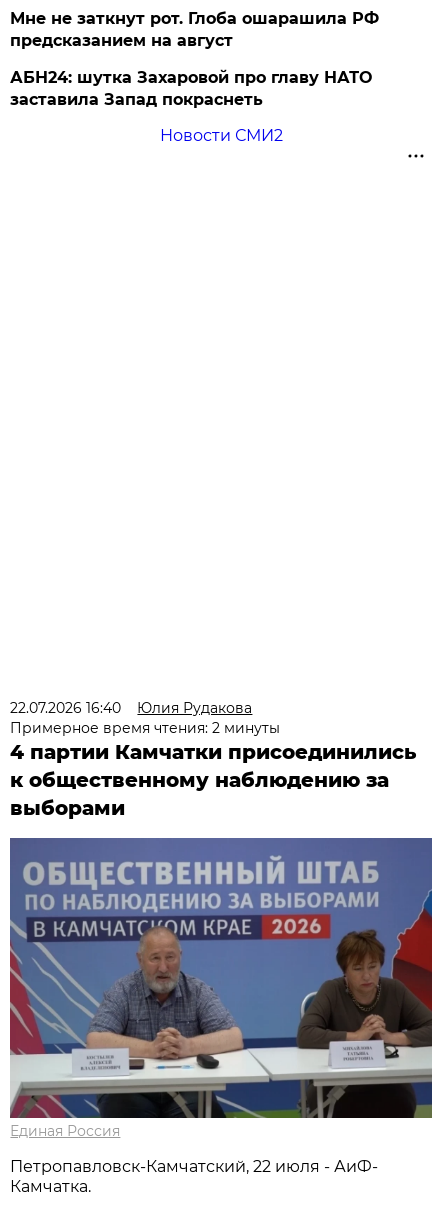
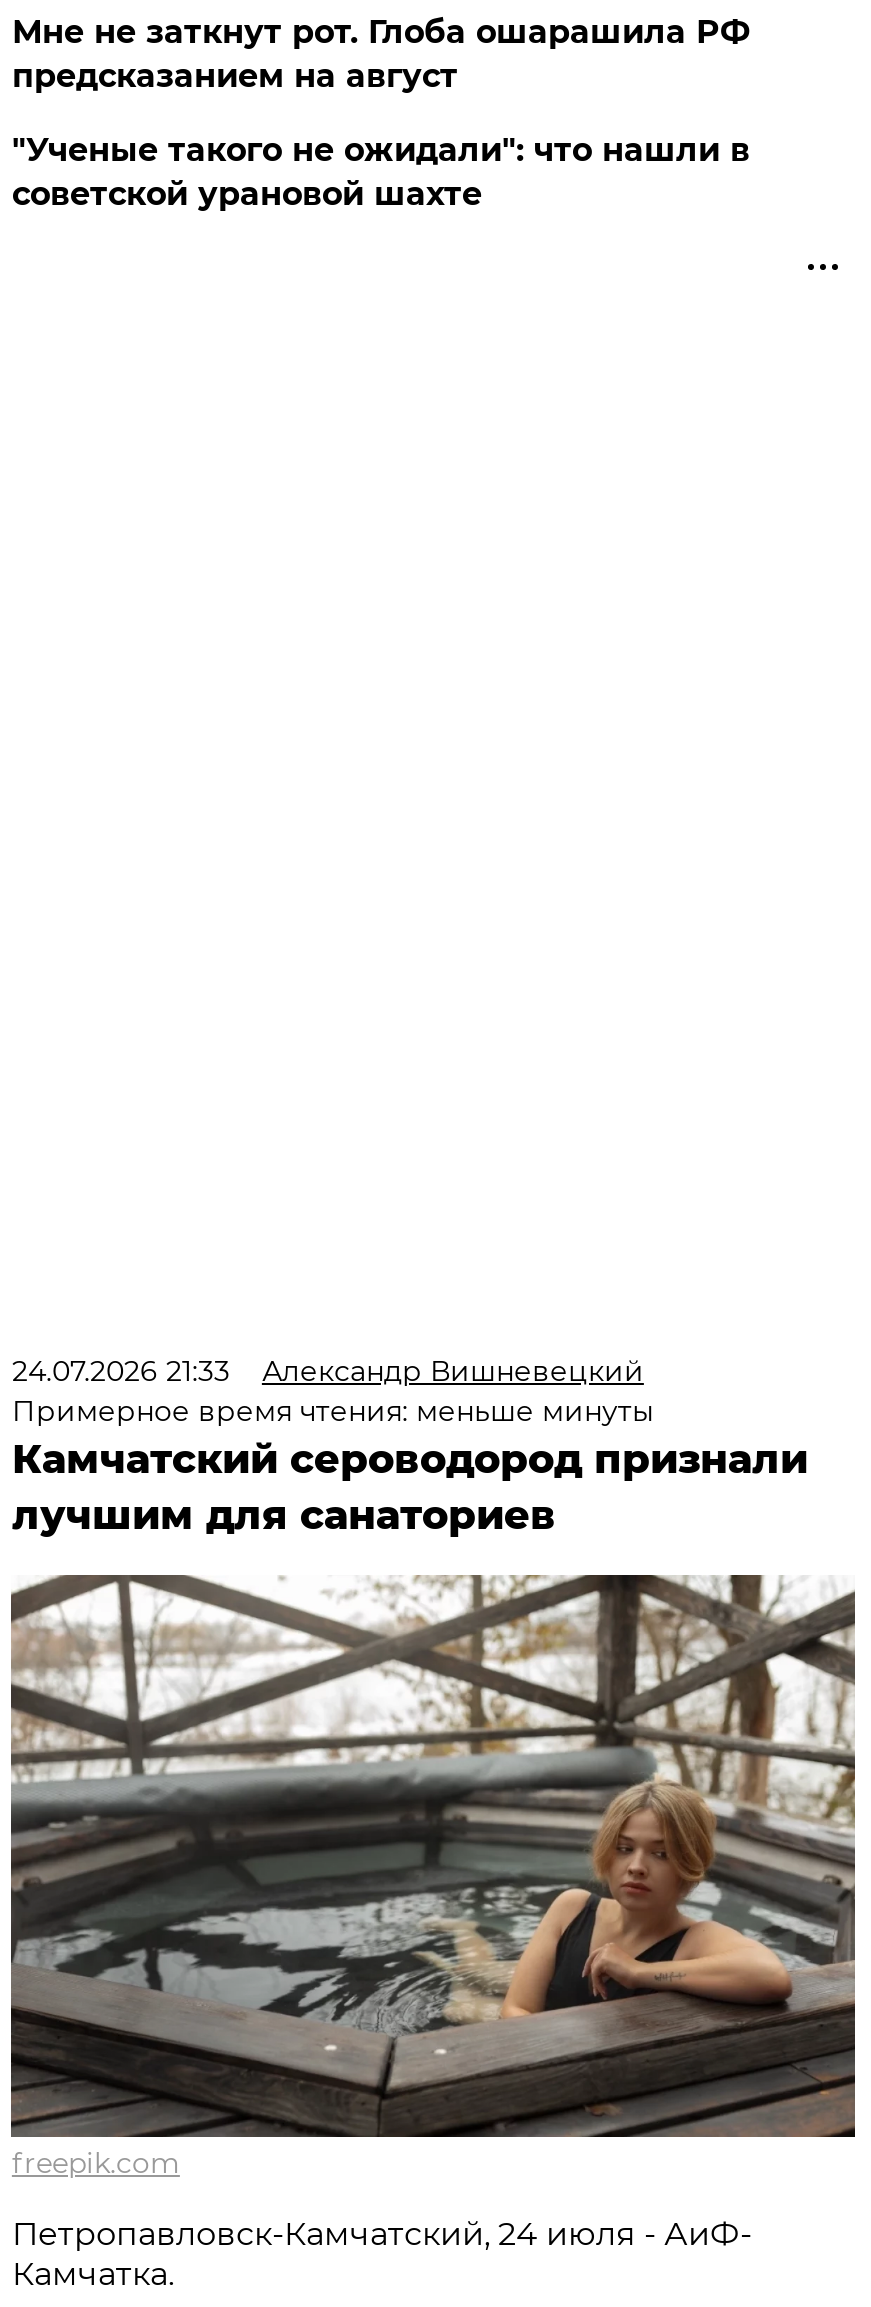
[10,68,372,145] АБН24: шутка Захаровой про главу НАТО | заставила Запад покраснеть | Новости СМИ2 -> [12,131,750,213] "Ученые такого не ожидали": что нашли в | советской урановой шахте
[10,699,416,820] 22.07.2026 16:40 | Юлия Рудакова | Примерное время чтения: 2 минуты | 4 партии Камчатки присоединились | к общественному наблюдению за | выборами -> [12,1353,808,1539] 24.07.2026 21:33 | Александр Вишневецкий | Примерное время чтения: меньше минуты | Камчатский сероводород признали | лучшим для санаториев
[10,837,433,1176] [image] | Единая Россия | Петропавловск-Камчатский, 22 июля - АиФ- -> [9,1589,857,2253] [image] | freepik.com | Петропавловск-Камчатский, 24 июля - АиФ-

